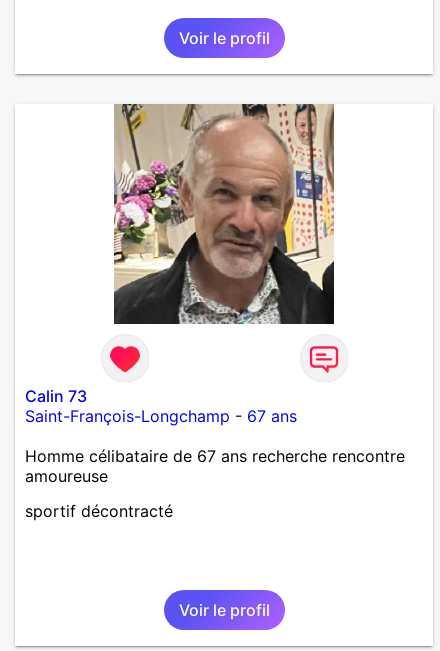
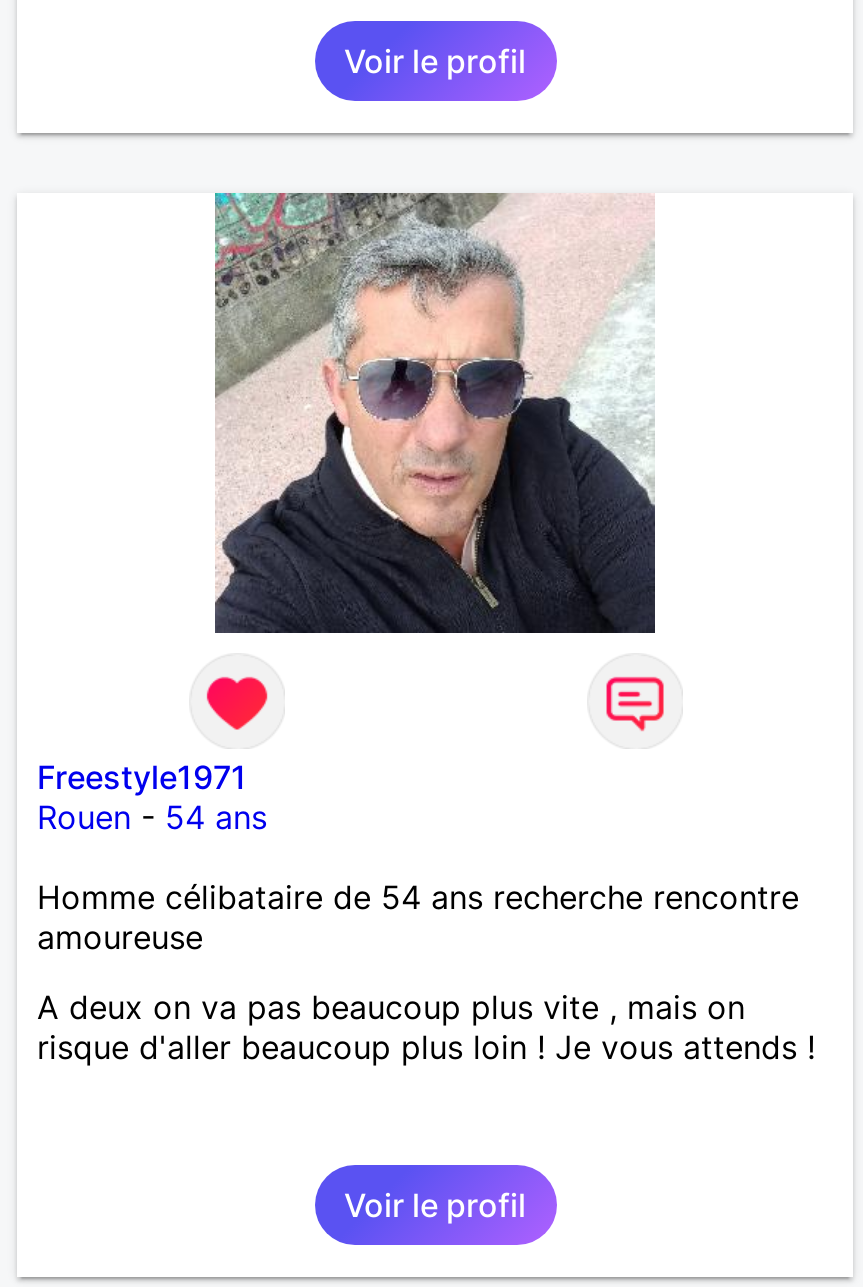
[113,103,335,325] [image] -> [213,191,655,635] [image]
[25,386,297,426] Calin 73 | Saint-François-Longchamp- 67 ans -> [37,757,267,837] Freestyle1971 | Rouen- 54 ans
[25,446,405,466] Homme célibataire de 67 ans recherche rencontre -> [37,877,799,917] Homme célibataire de 54 ans recherche rencontre
[25,501,173,521] sportif décontracté -> [37,987,815,1067] A deux on va pas beaucoup plus vite , mais on | risque d'aller beaucoup plus loin ! Je vous attends !

